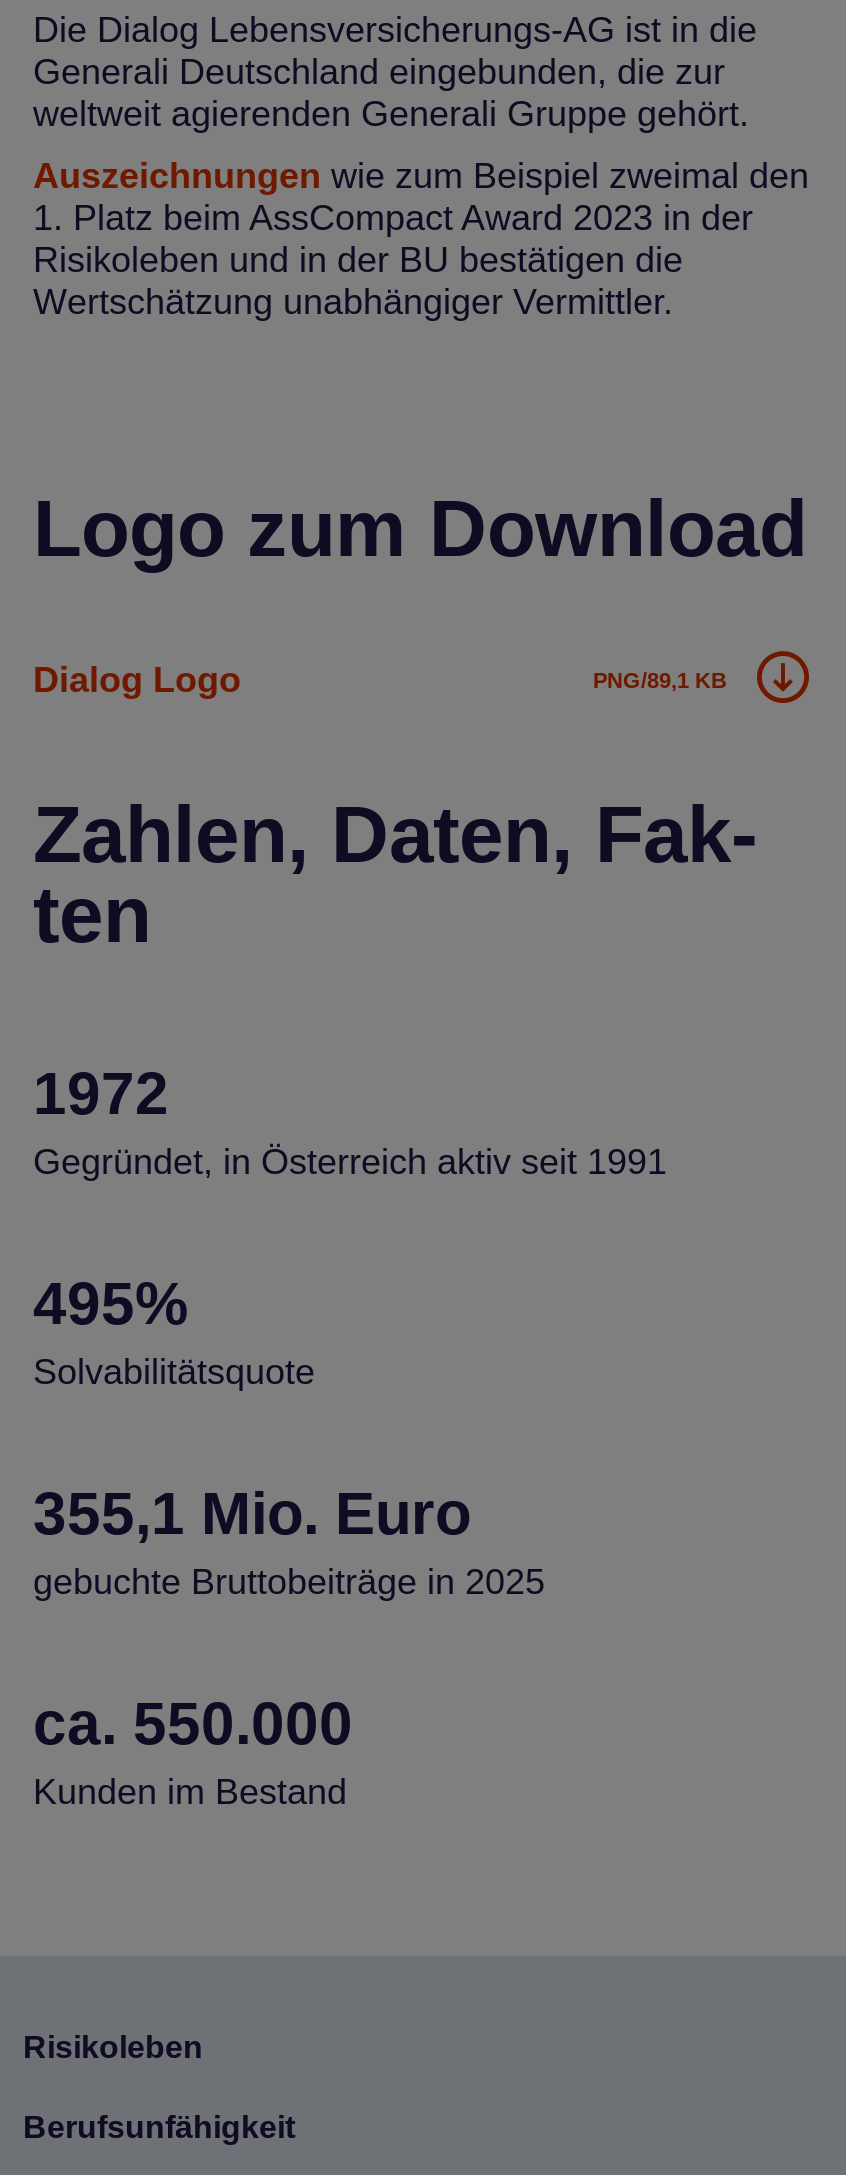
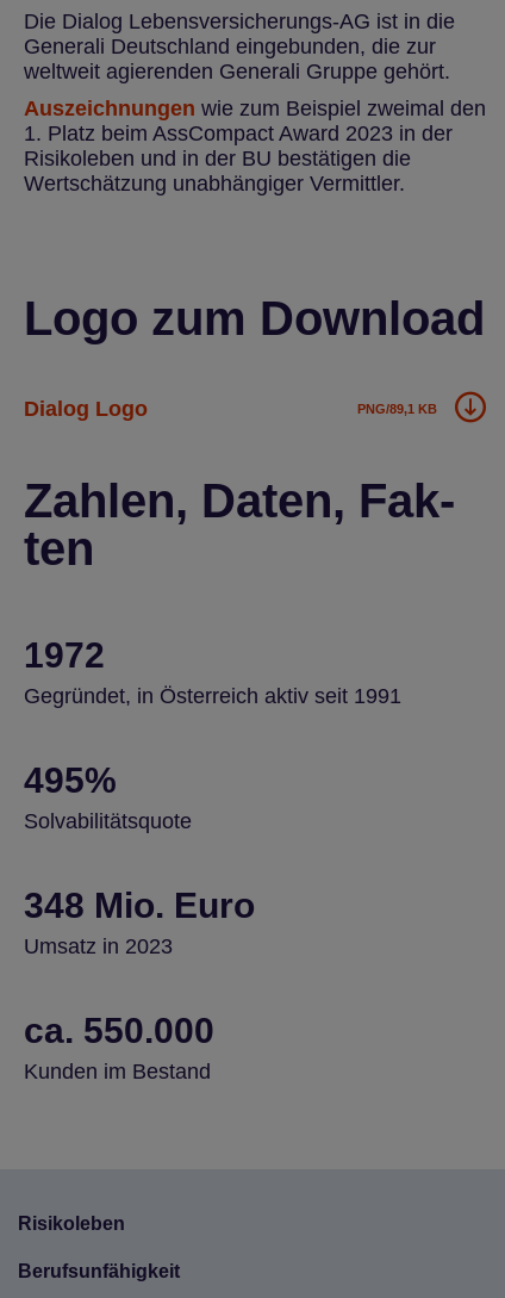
[33,1480,545,1602] 355,1 Mio. Euro | gebuchte Bruttobeiträge in 2025 -> [24,886,255,958] 348 Mio. Euro | Umsatz in 2023

